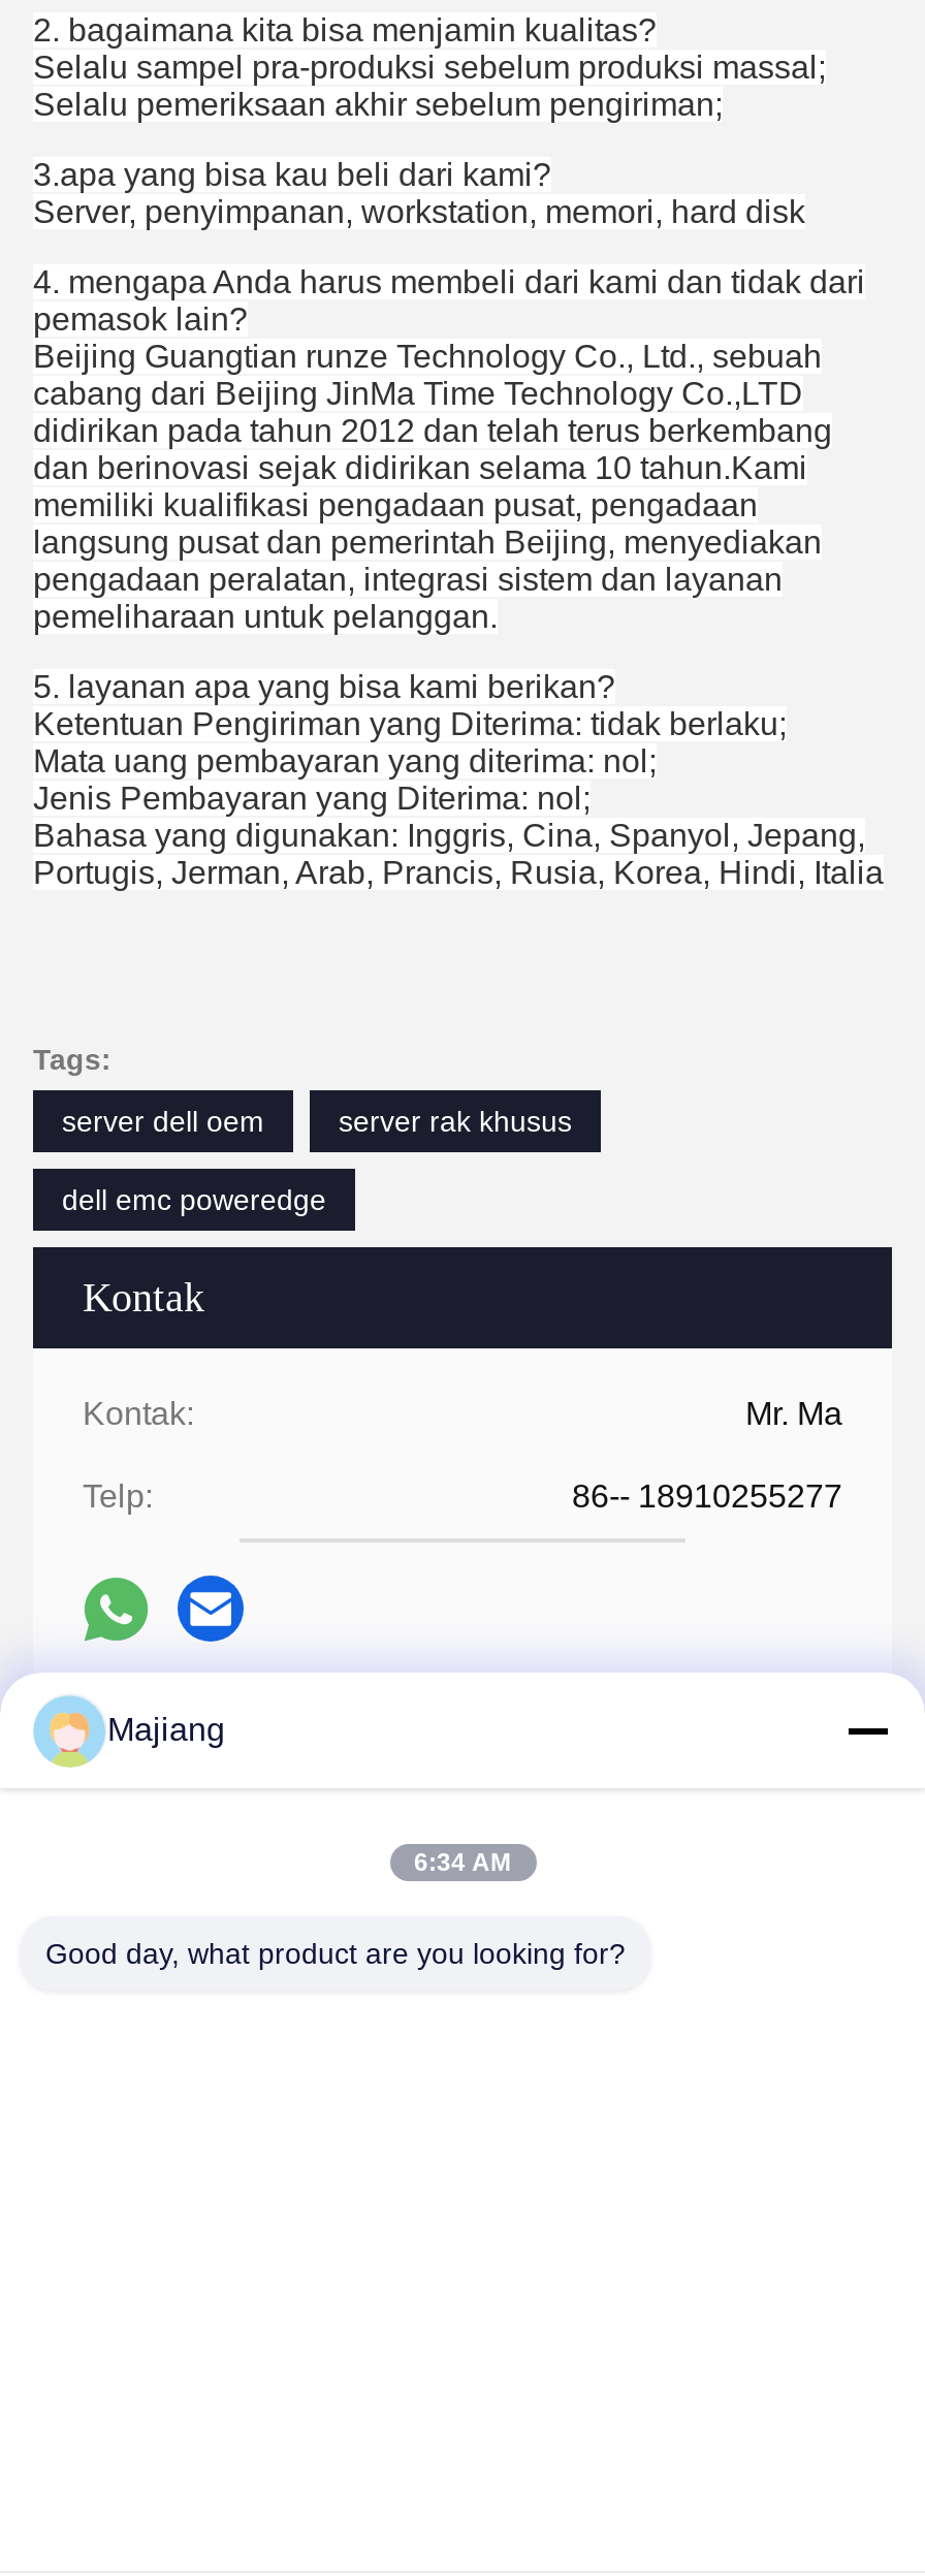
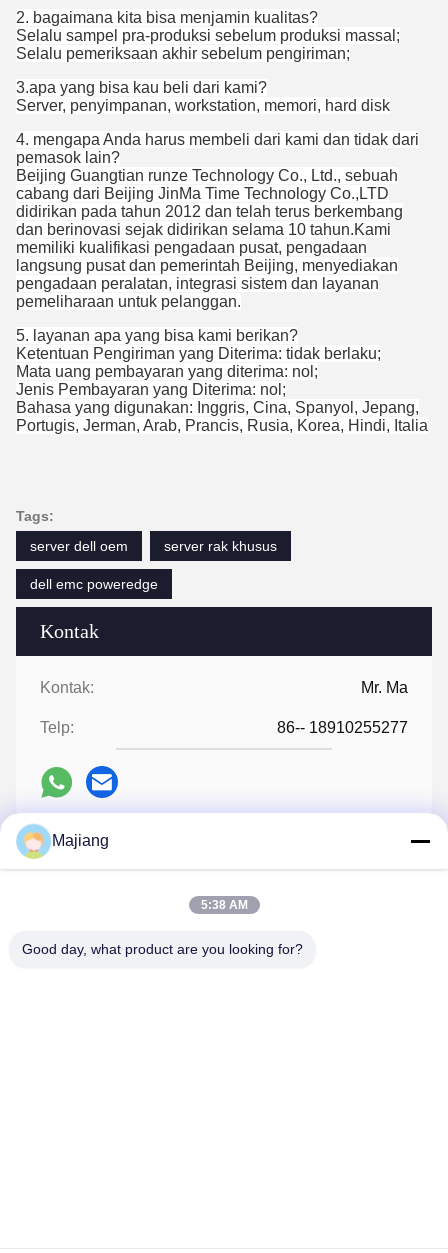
[414,1848,511,1877] 6:34 AM -> [200,898,247,912] 5:38 AM

